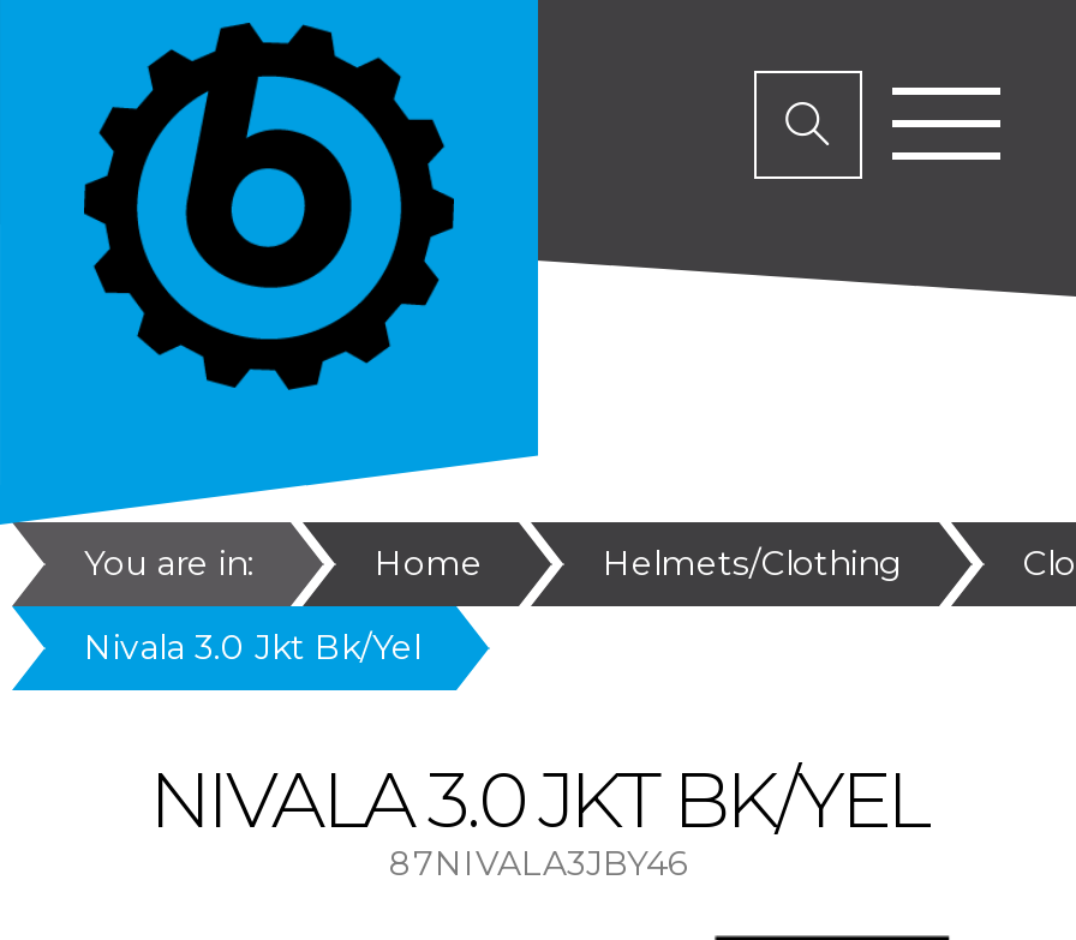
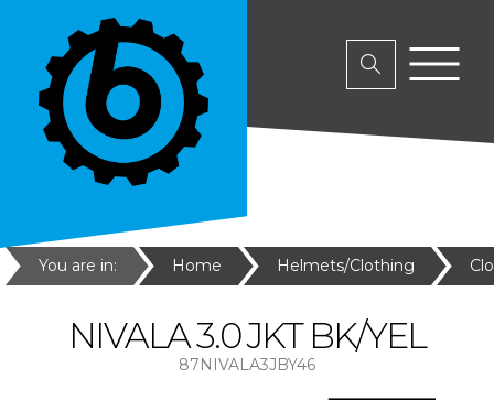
[84,625,420,669] Nivala 3.0 Jkt Bk/Yel -> none

